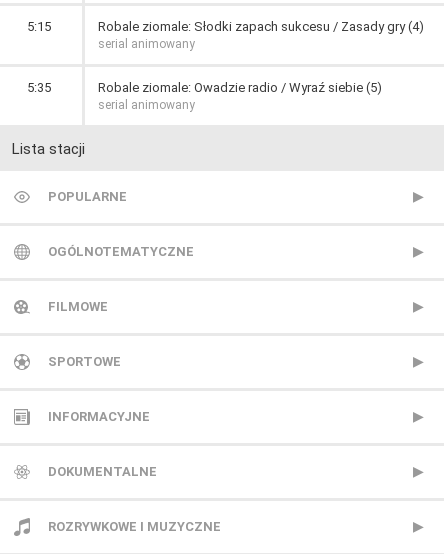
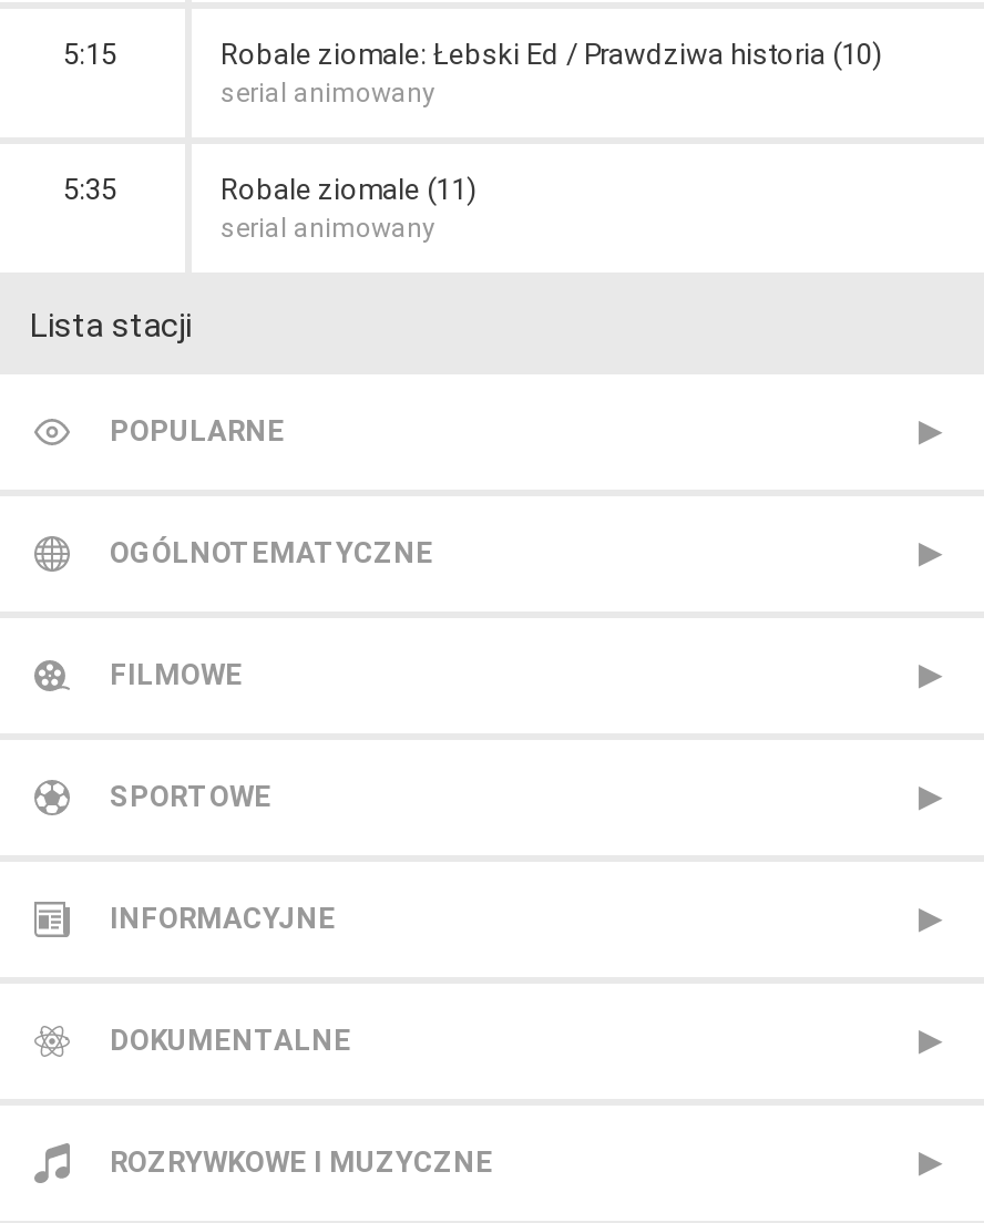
[98,19,424,34] Robale ziomale: Słodki zapach sukcesu / Zasady gry (4) -> [221,38,883,71] Robale ziomale: Łebski Ed / Prawdziwa historia (10)
[98,80,382,95] Robale ziomale: Owadzie radio / Wyraź siebie (5) -> [221,173,478,206] Robale ziomale (11)

